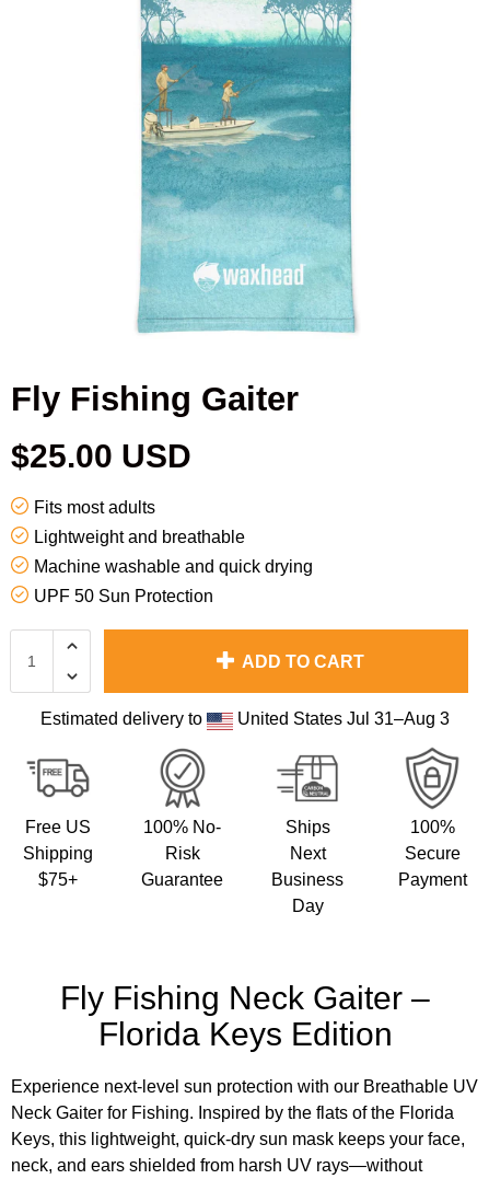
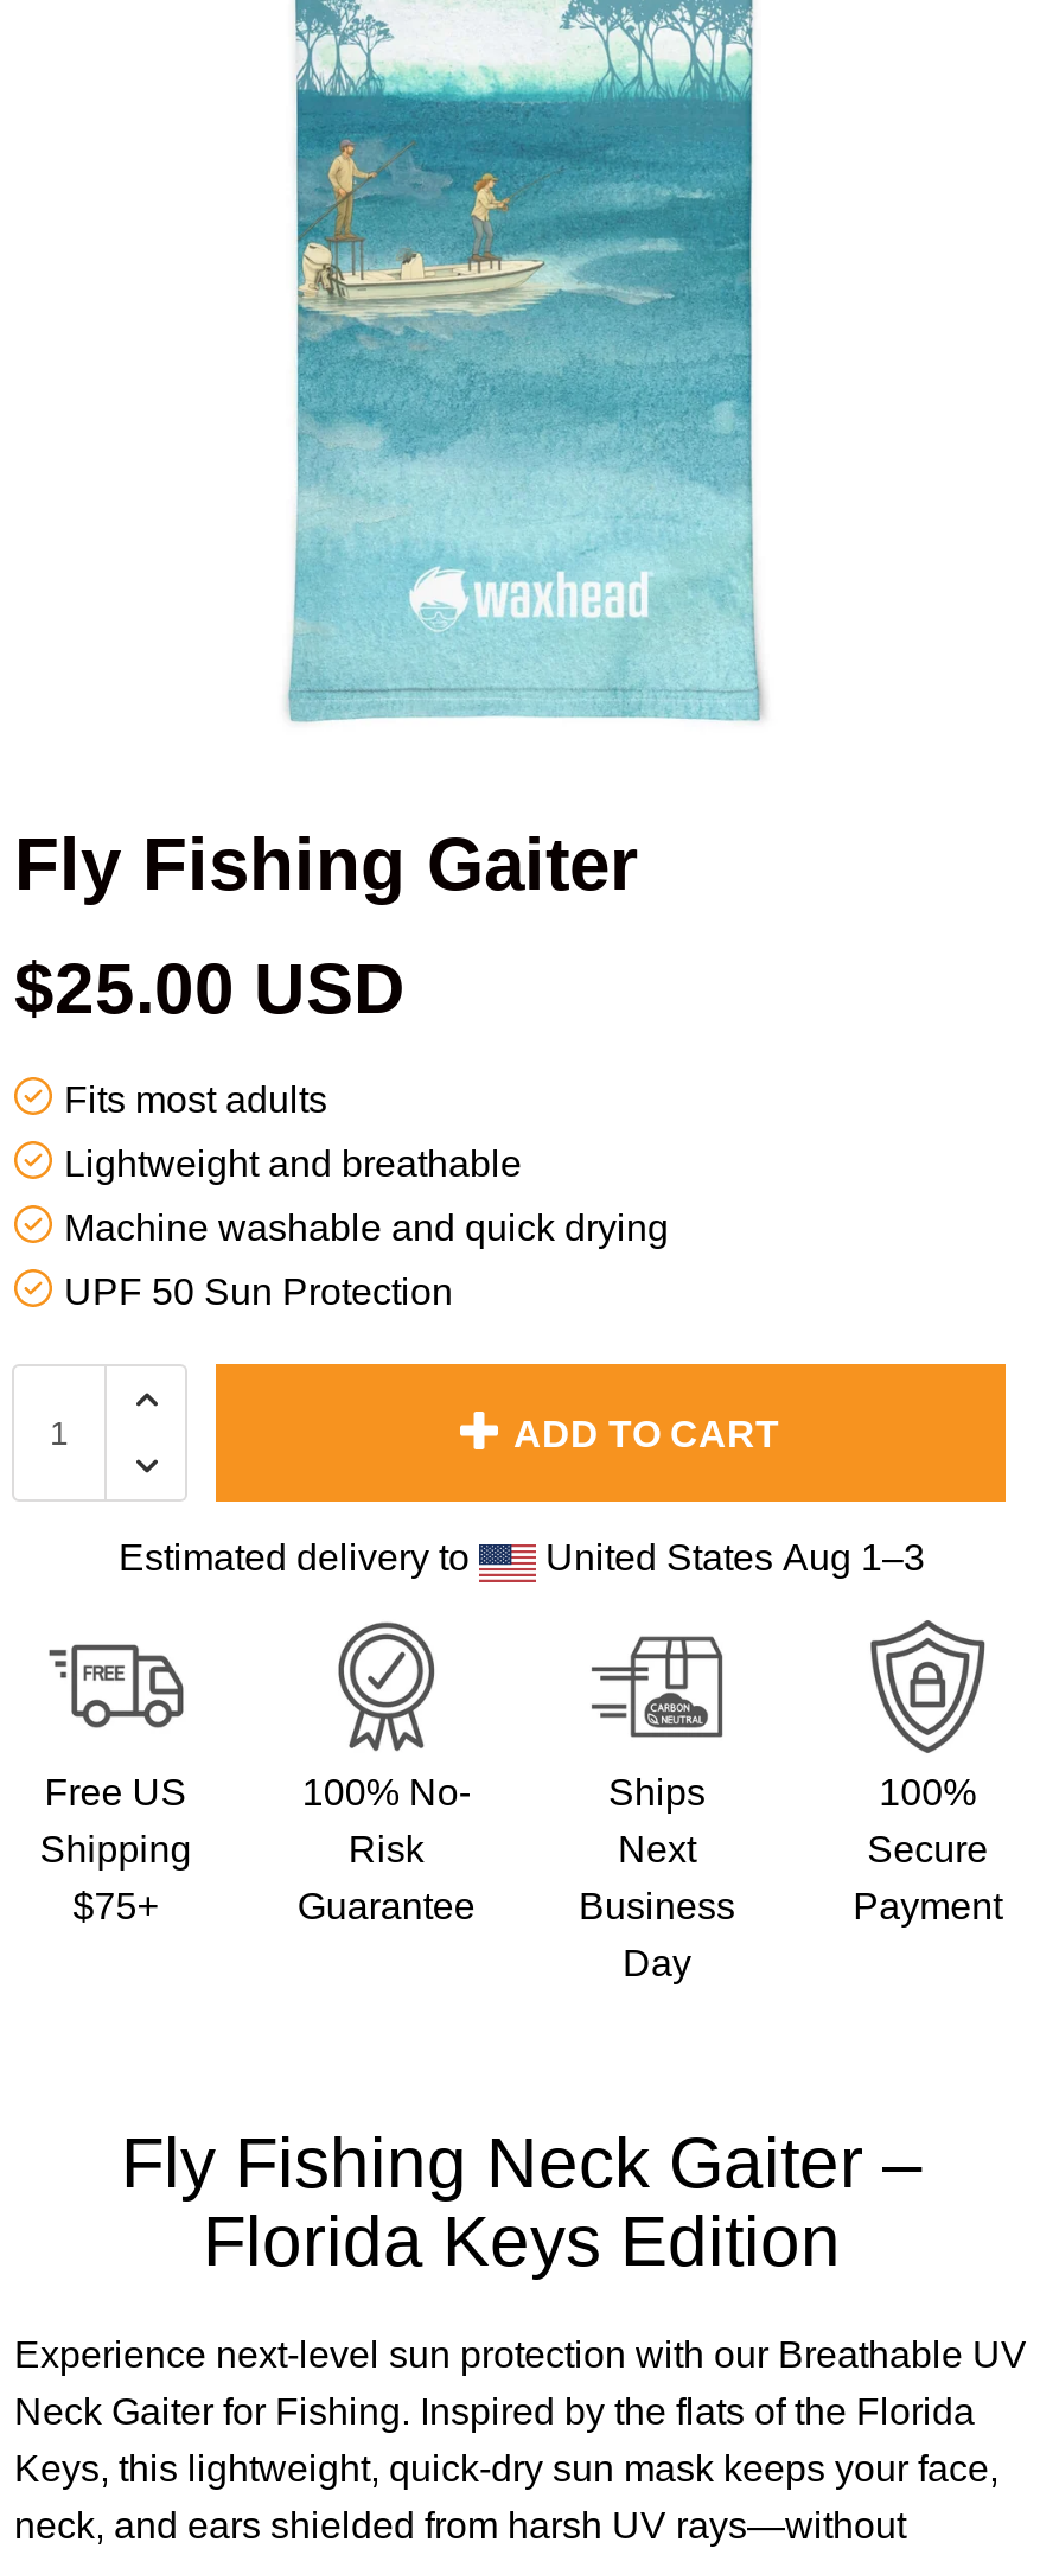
[233,709,450,728] United States Jul 31–Aug 3 -> [536,1537,925,1578] United States Aug 1–3

